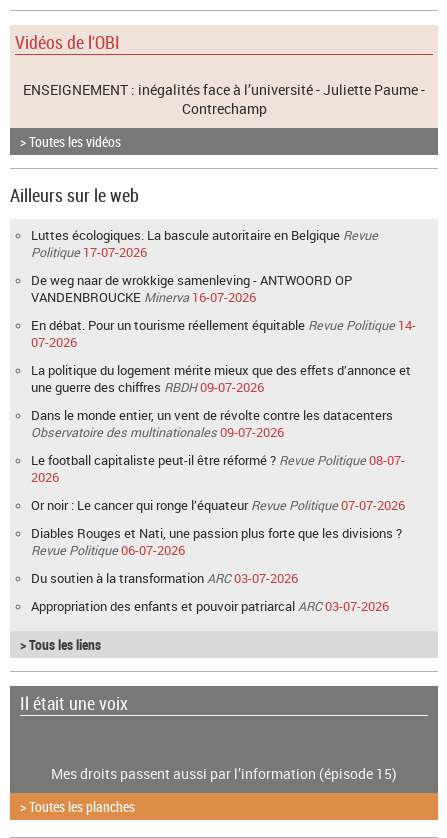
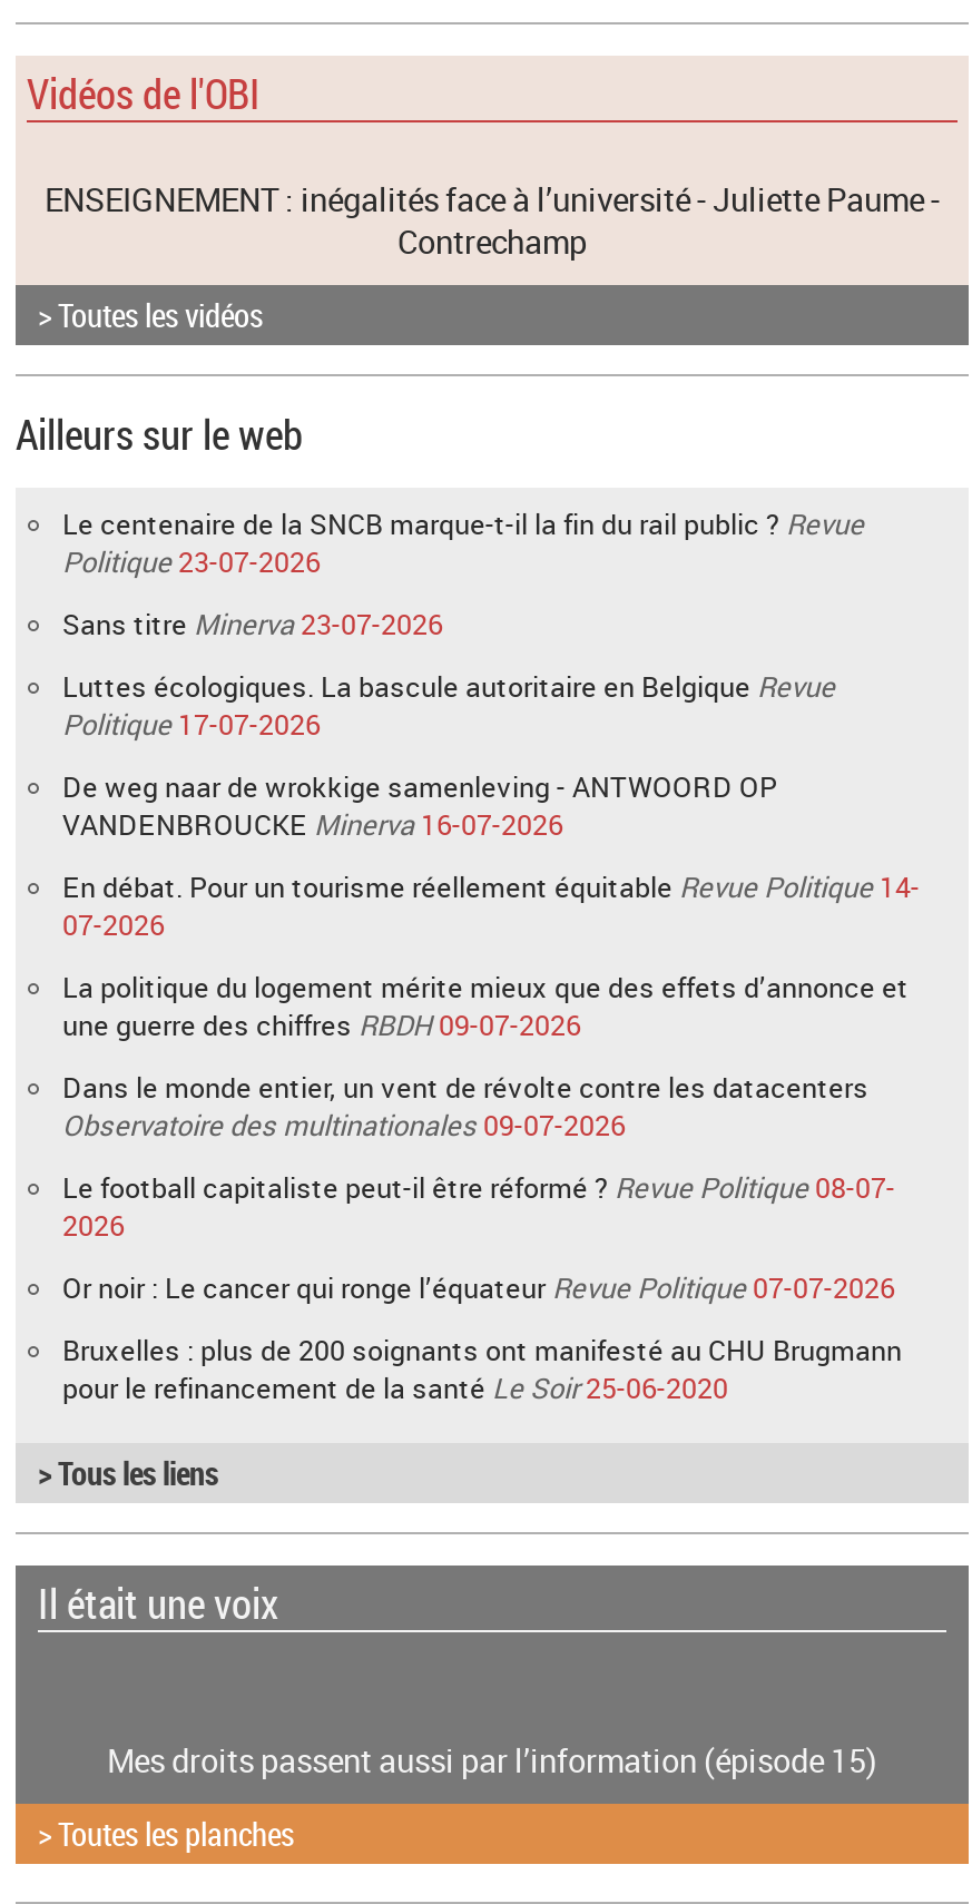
none -> [62,505,864,643] Le centenaire de la SNCB marque-t-il la fin du rail public ? Revue | Politique 23-07-2026 | Sans titre Minerva 23-07-2026
moved [31,227,416,514] -> [62,667,920,1307]: Luttes écologiques. La bascule autoritaire en Belgique Revue | Politique 17-07-2026 | De weg naar de wrokkige samenleving - ANTWOORD OP | ... | 2026 | Or noir : Le cancer qui ronge l’équateur Revue Politique 07-07-2026
[31,525,402,615] Diables Rouges et Nati, une passion plus forte que les divisions ? | Revue Politique 06-07-2026 | Du soutien à la transformation ARC 03-07-2026 | Appropriation des enfants et pouvoir patriarcal ARC 03-07-2026 -> [62,1331,902,1407] Bruxelles : plus de 200 soignants ont manifesté au CHU Brugmann | pour le refinancement de la santé Le Soir 25-06-2020

